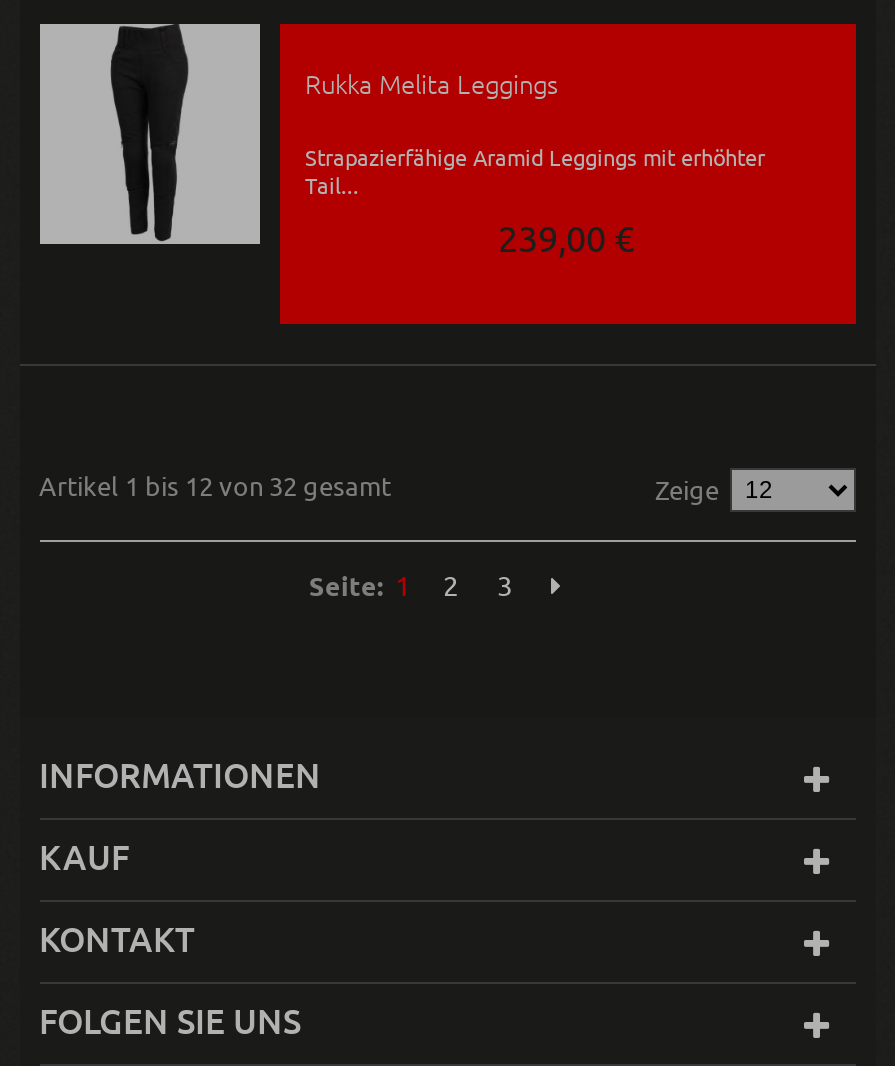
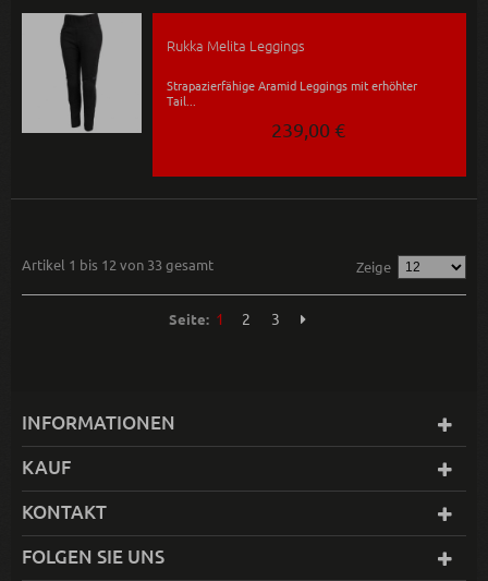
[39,468,391,502] Artikel 1 bis 12 von 32 gesamt -> [21,255,213,274] Artikel 1 bis 12 von 33 gesamt

